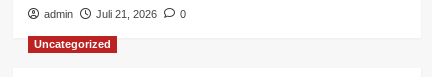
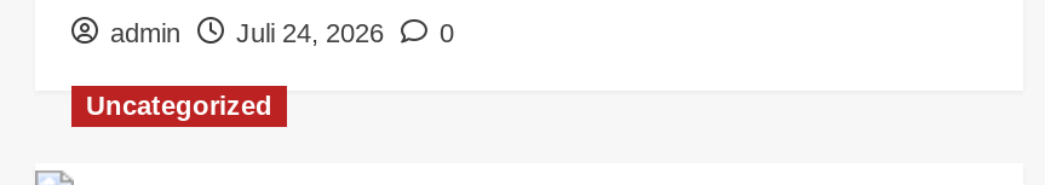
[44,8,186,20] admin Juli 21, 2026 0 -> [110,18,454,47] admin Juli 24, 2026 0

